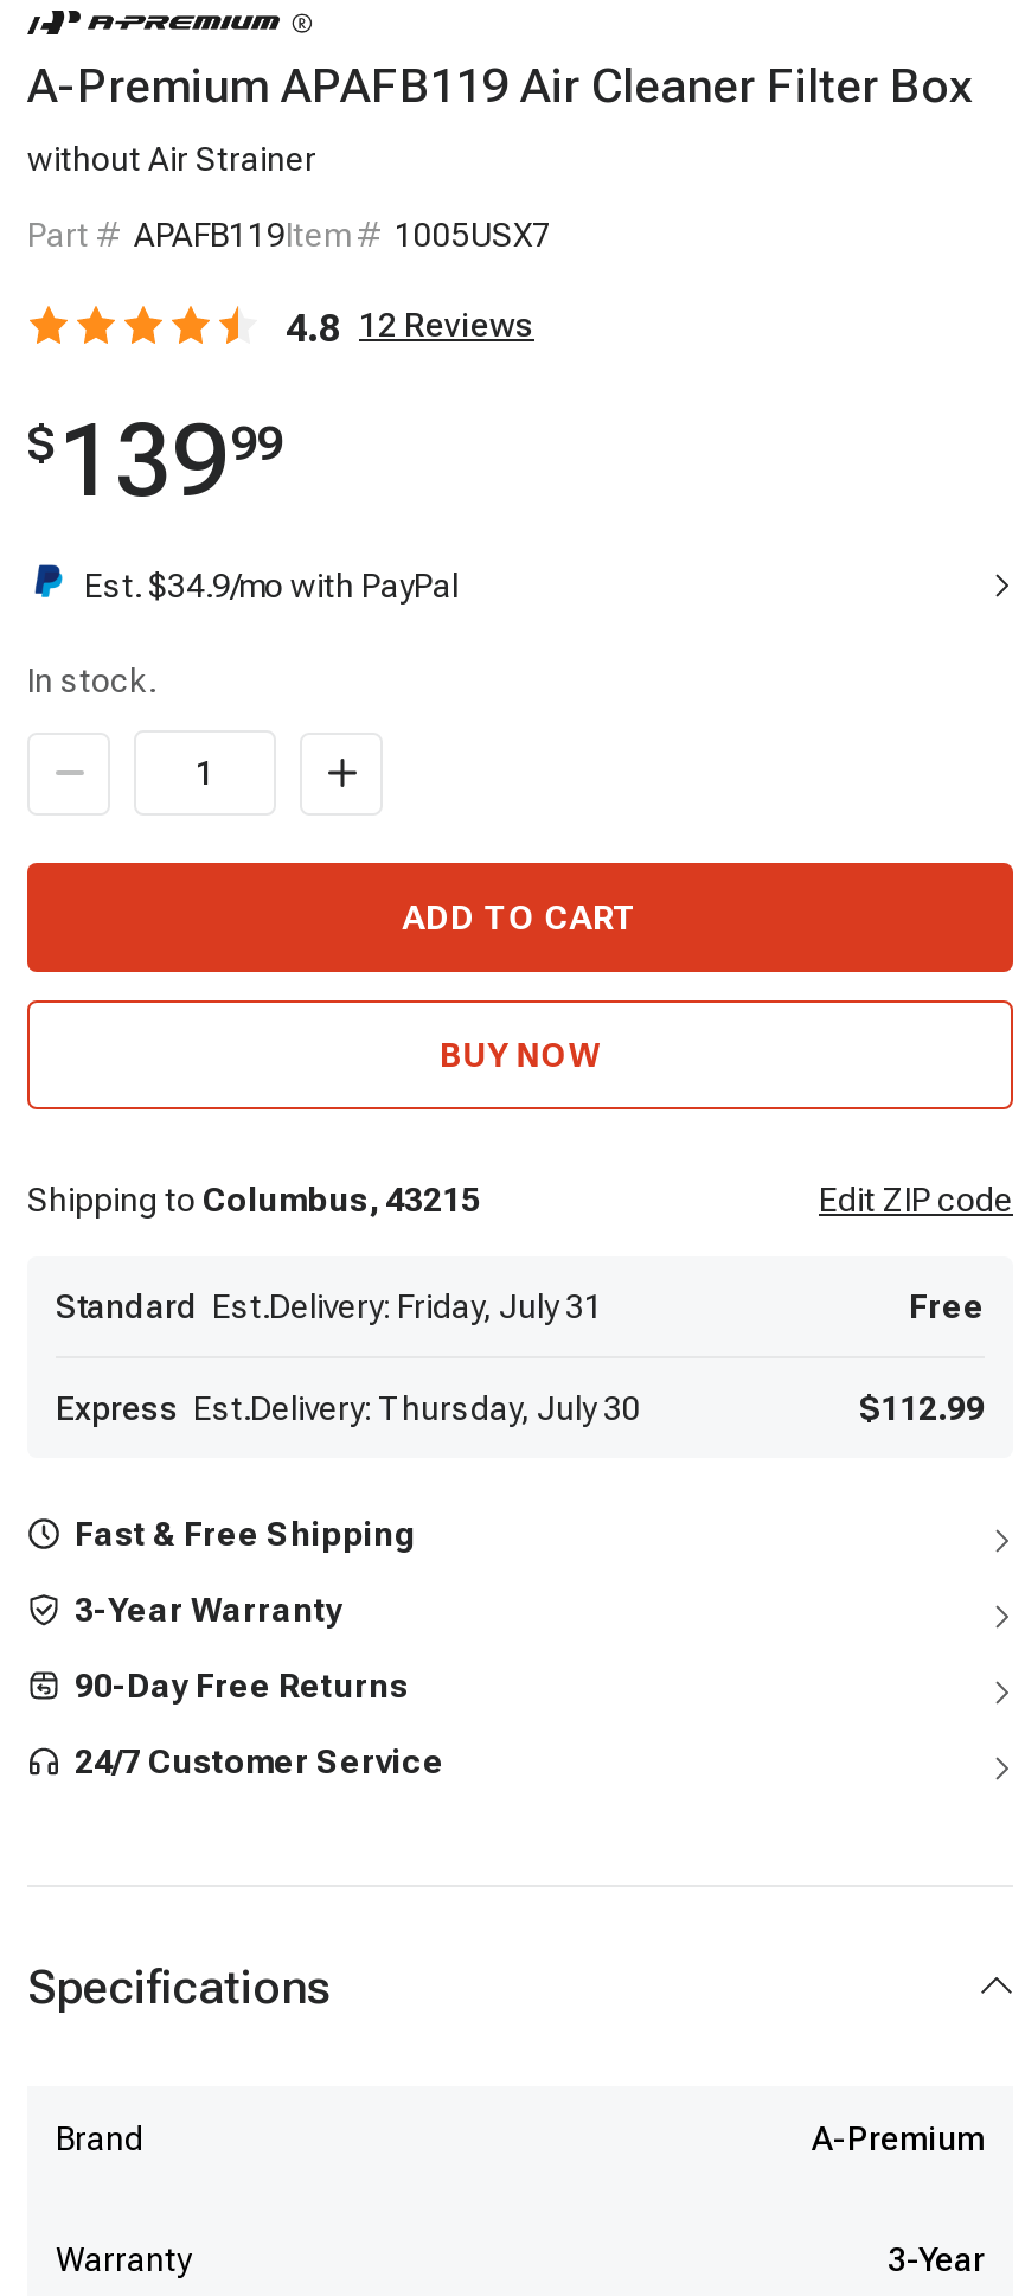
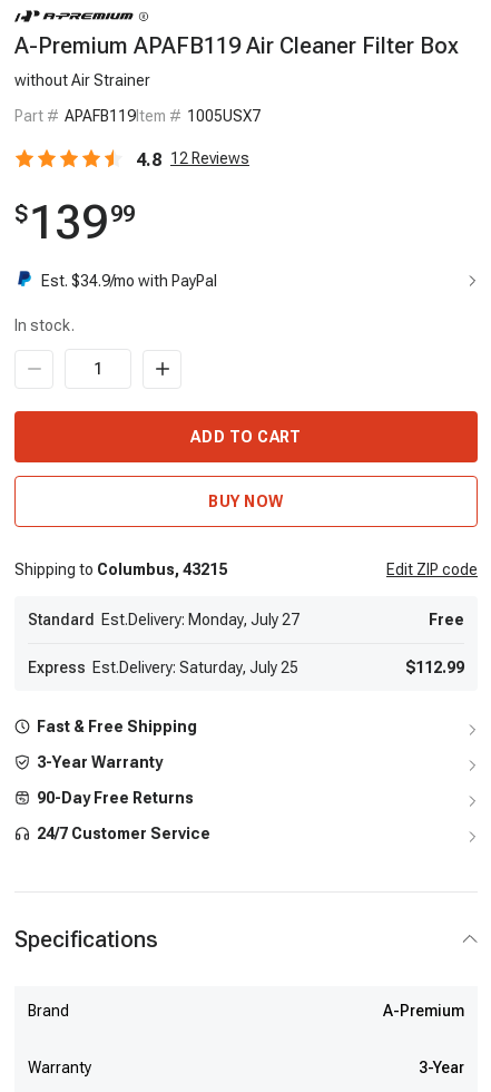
[56,1287,603,1325] Standard Est.Delivery: Friday, July 31 -> [28,611,299,628] Standard Est.Delivery: Monday, July 27
[56,1389,641,1427] Express Est.Delivery: Thursday, July 30 -> [28,659,298,676] Express Est.Delivery: Saturday, July 25

